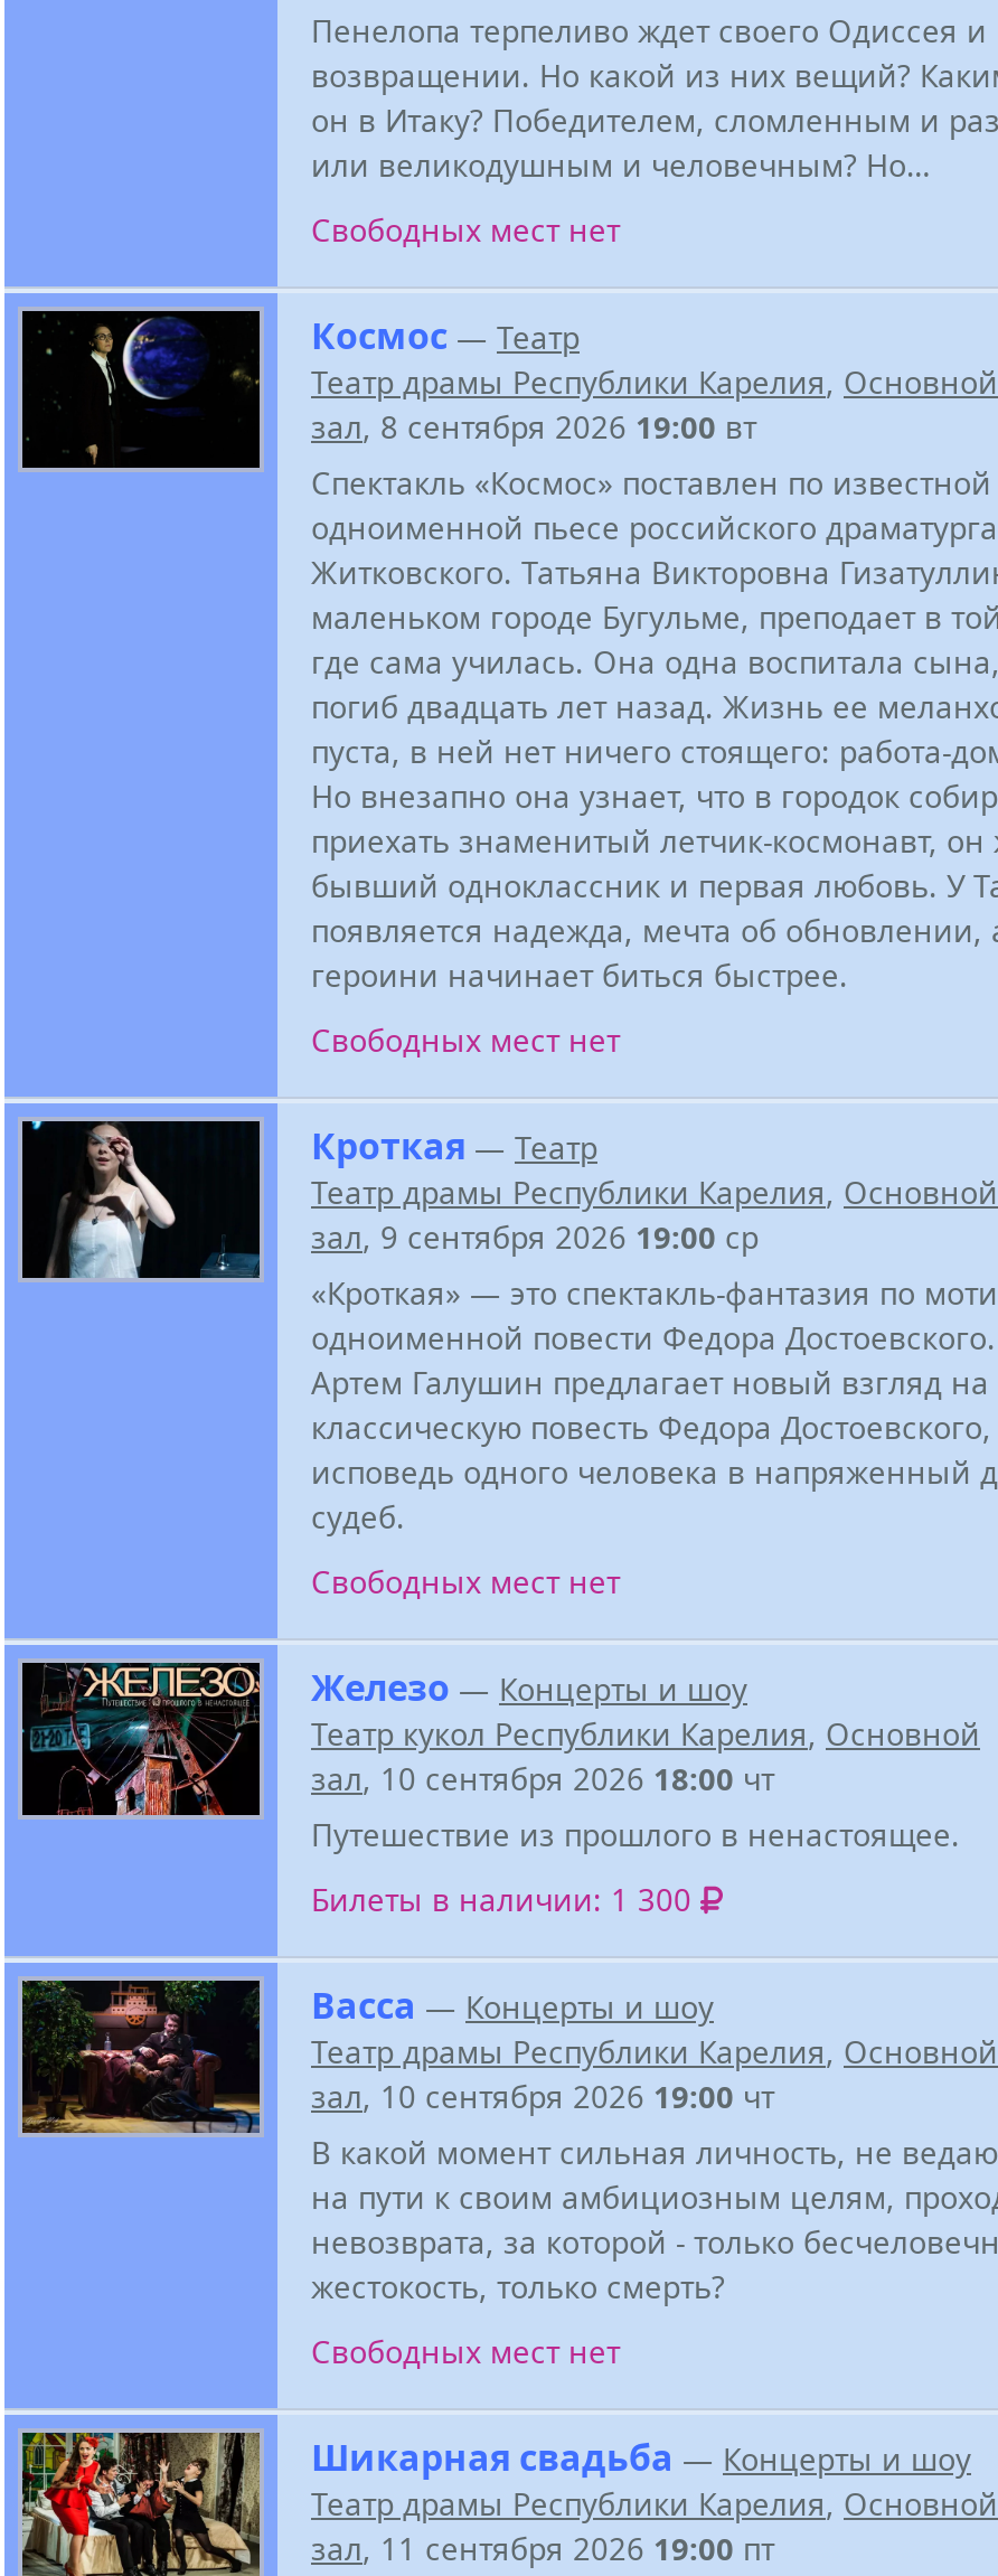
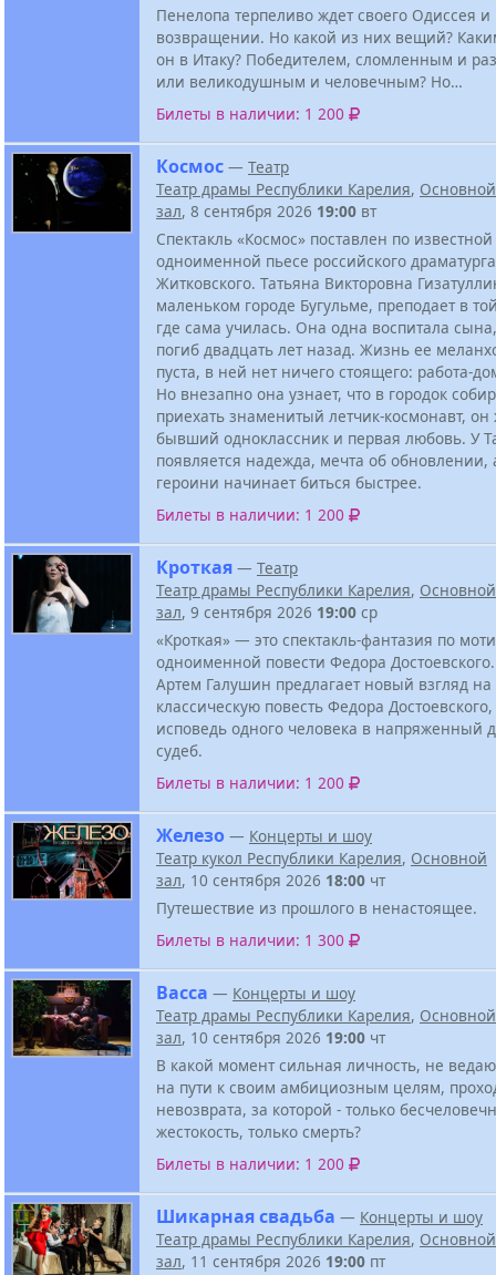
[311,208,620,251] Свободных мест нет -> [156,103,349,124] Билеты в наличии: 1 200
[311,1019,620,1061] Свободных мест нет -> [156,504,349,525] Билеты в наличии: 1 200
[311,1560,620,1603] Свободных мест нет -> [156,772,349,793] Билеты в наличии: 1 200
[311,2330,620,2373] Свободных мест нет -> [156,1153,349,1174] Билеты в наличии: 1 200

